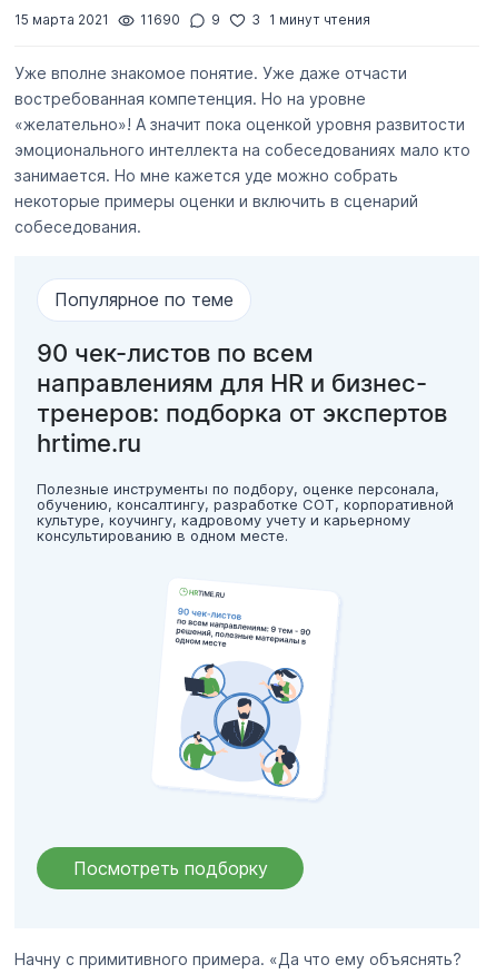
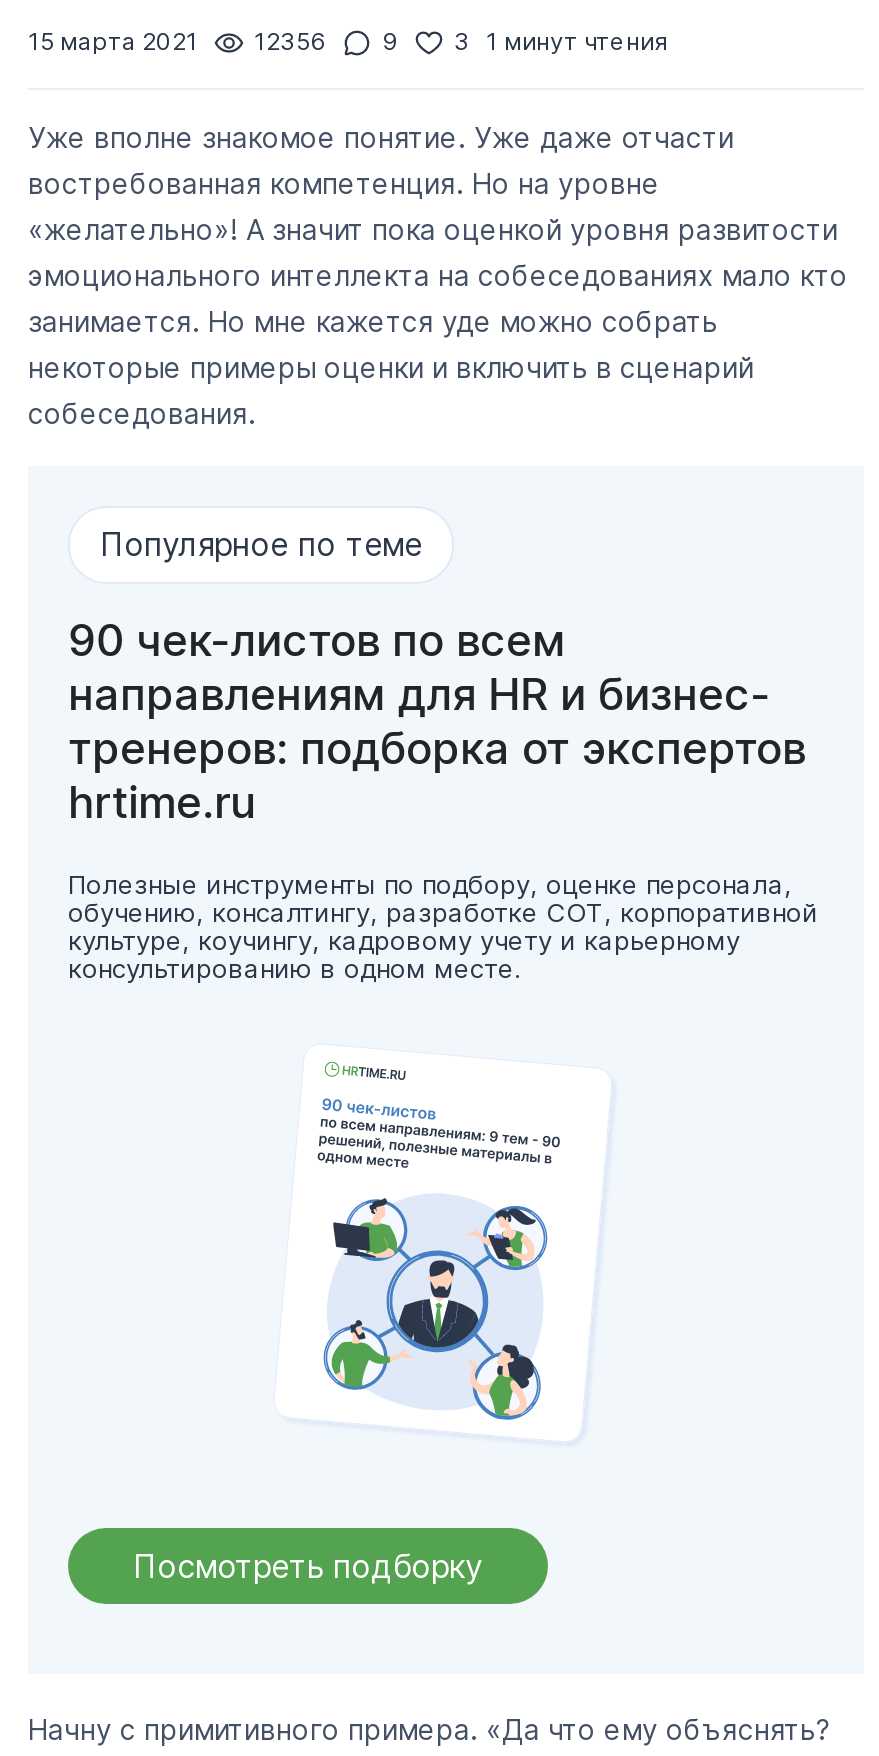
[14,11,370,28] 15 марта 2021 11690 9 3 1 минут чтения -> [28,26,668,56] 15 марта 2021 12356 9 3 1 минут чтения

